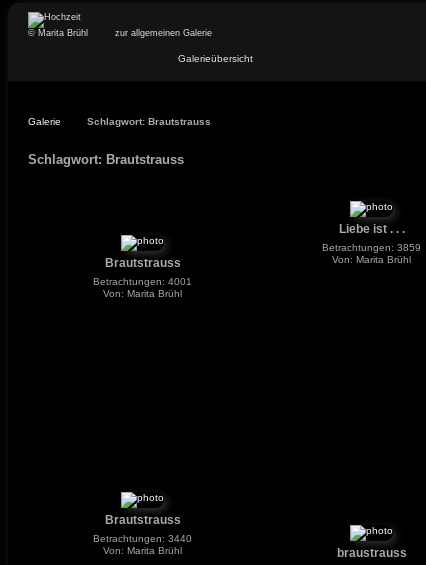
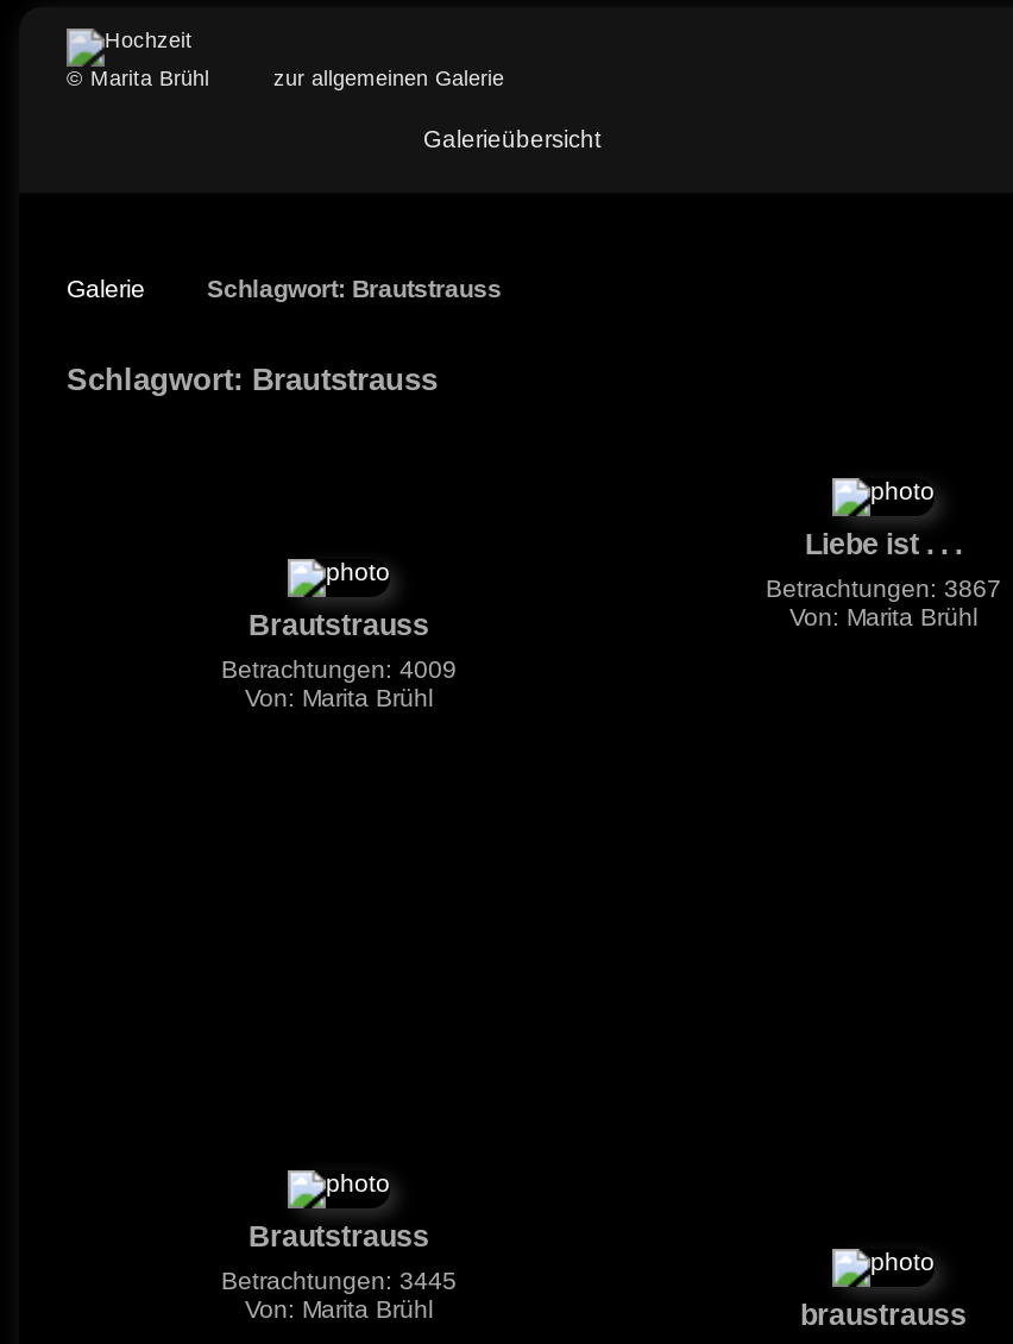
[322,242,421,253] Betrachtungen: 3859 -> [766,576,1001,602] Betrachtungen: 3867
[93,276,192,287] Betrachtungen: 4001 -> [221,656,457,682] Betrachtungen: 4009
[93,533,192,544] Betrachtungen: 3440 -> [221,1268,457,1294] Betrachtungen: 3445

